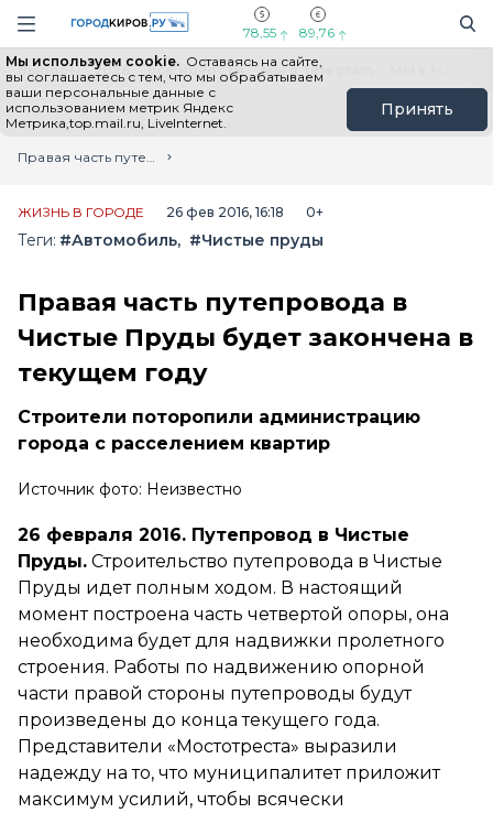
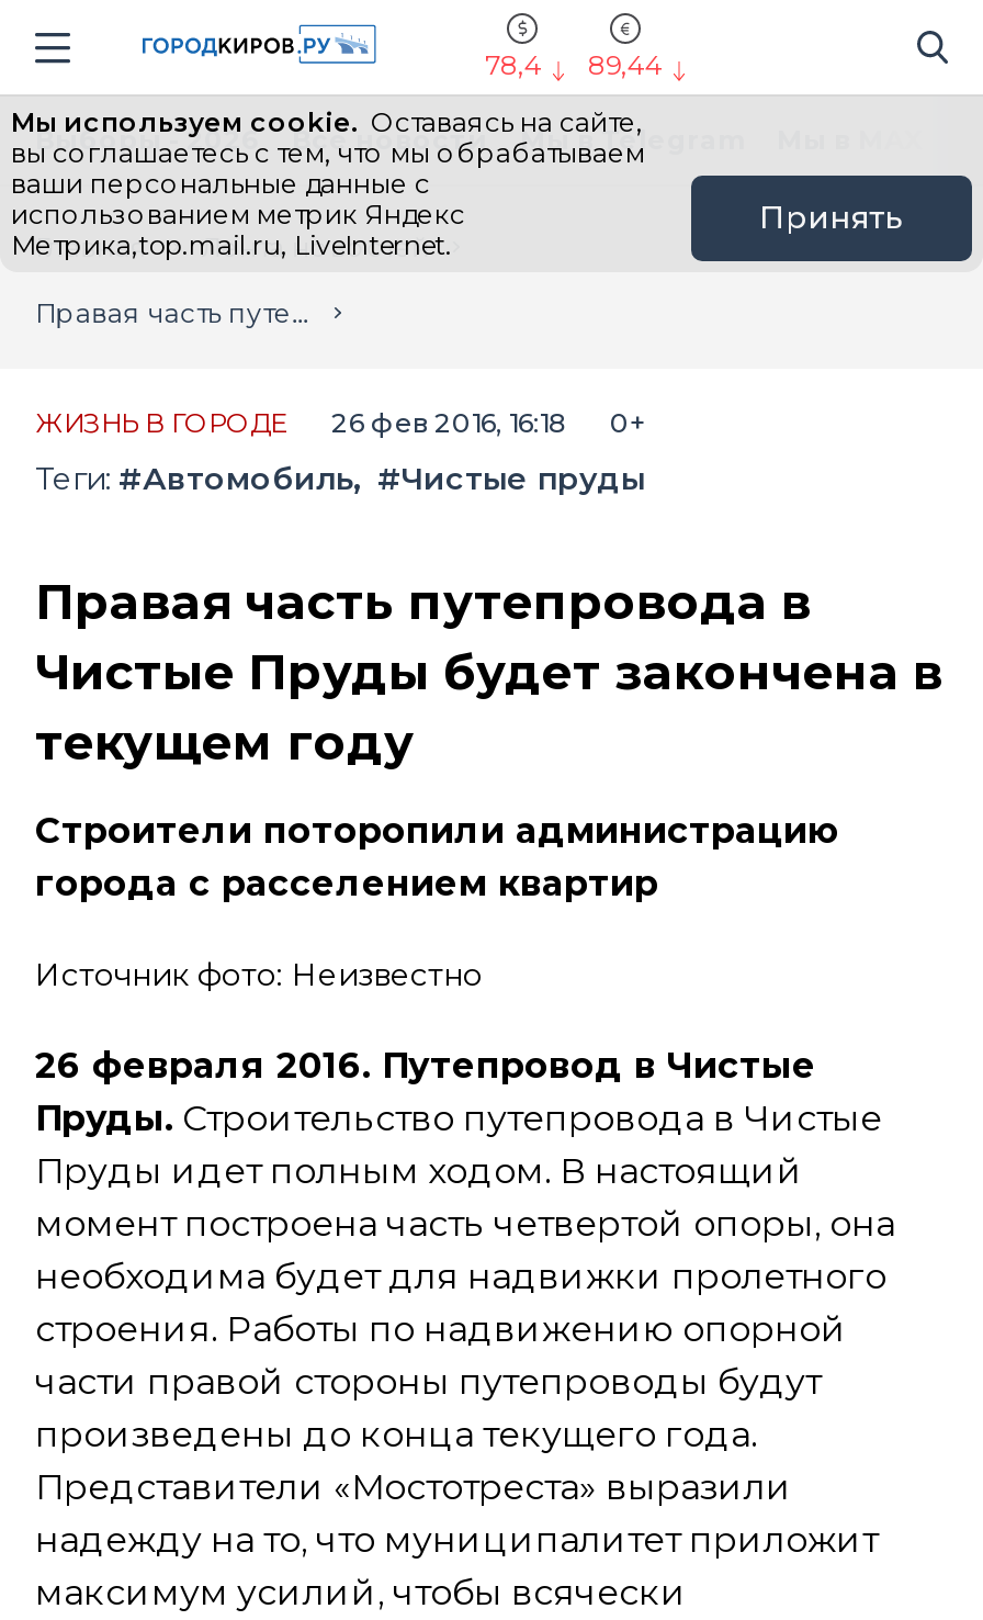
[243,24,276,41] 78,55 -> [485,48,542,81] 78,4
[299,24,335,41] 89,76 -> [588,48,663,81] 89,44

